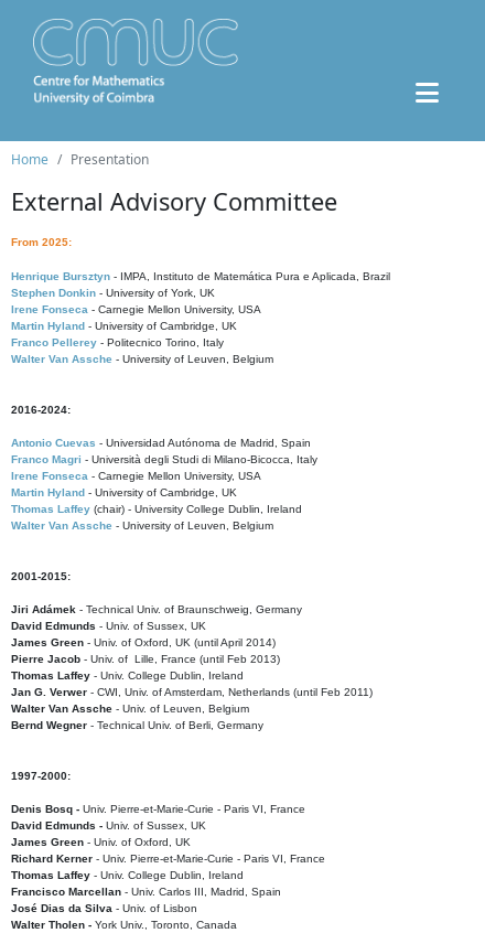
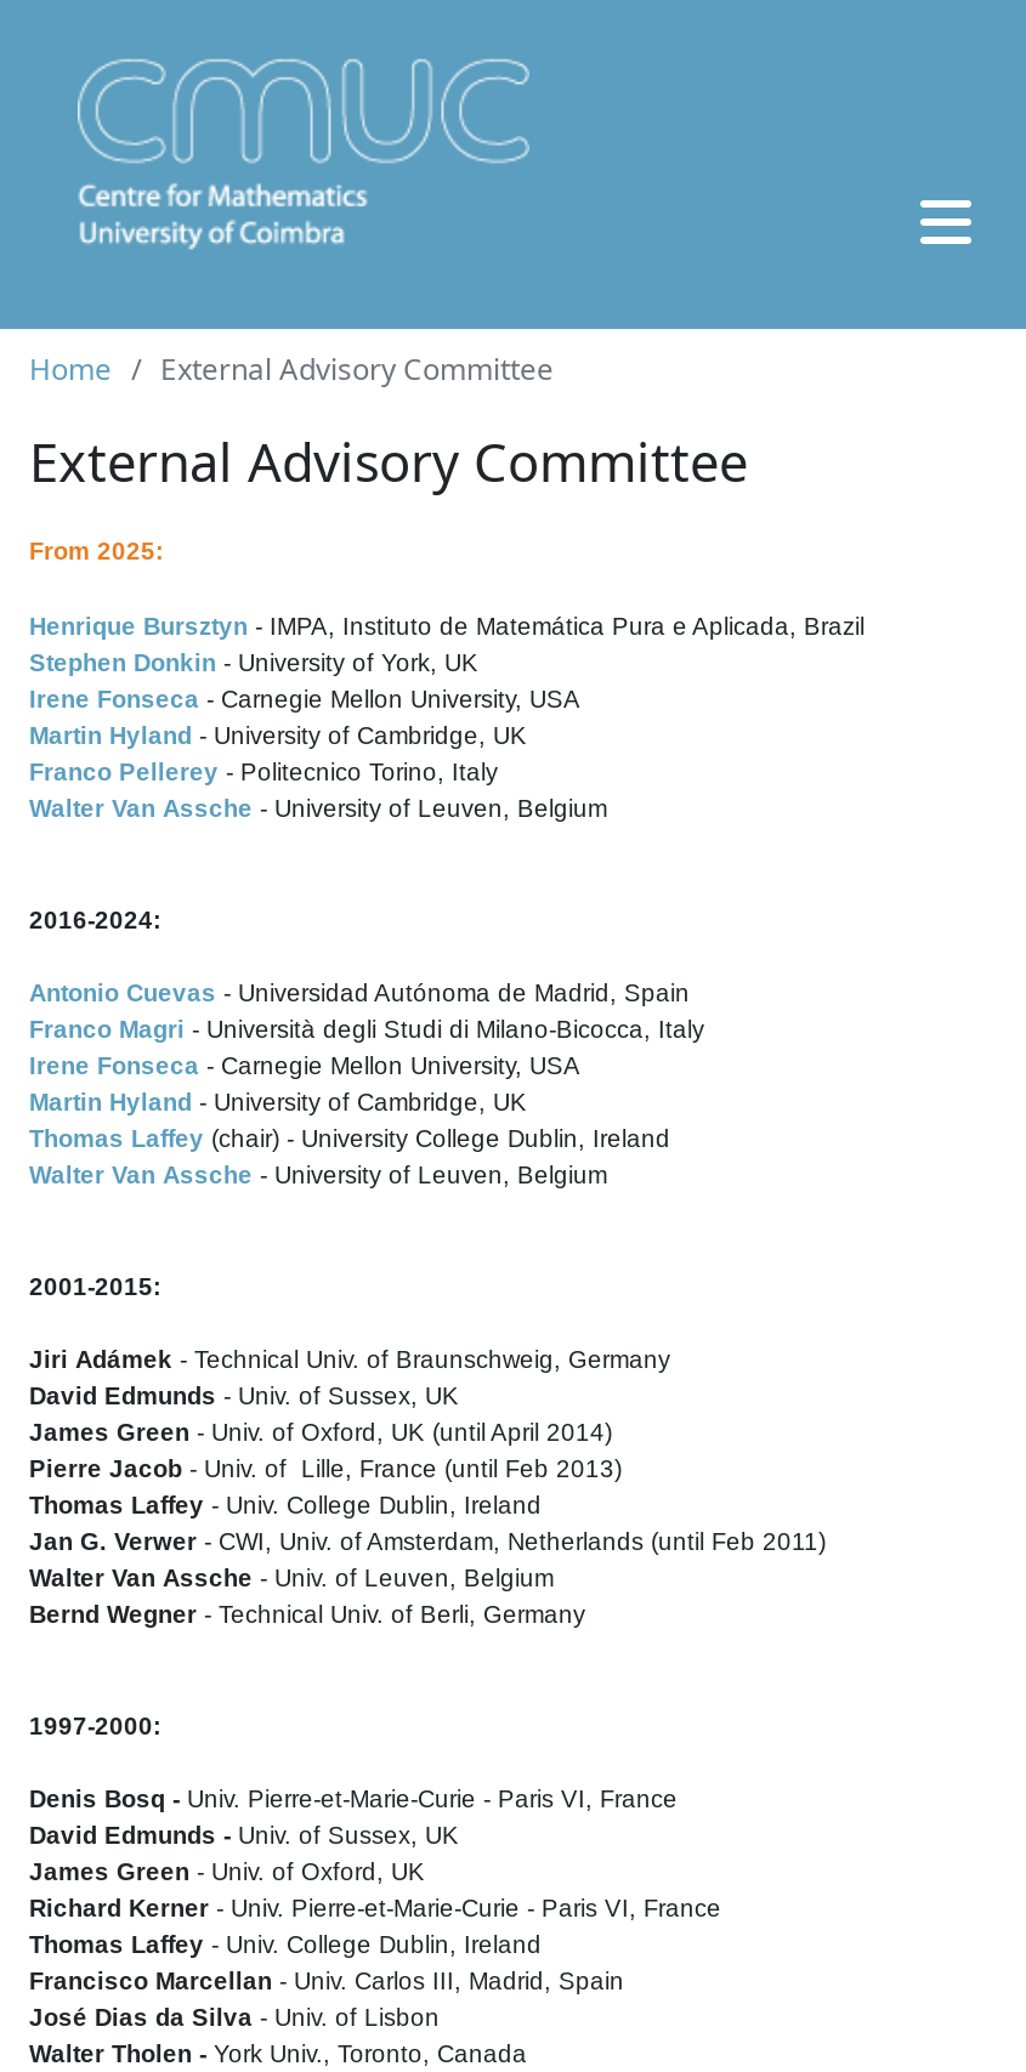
[71,150,149,169] Presentation -> [160,348,554,390] External Advisory Committee

